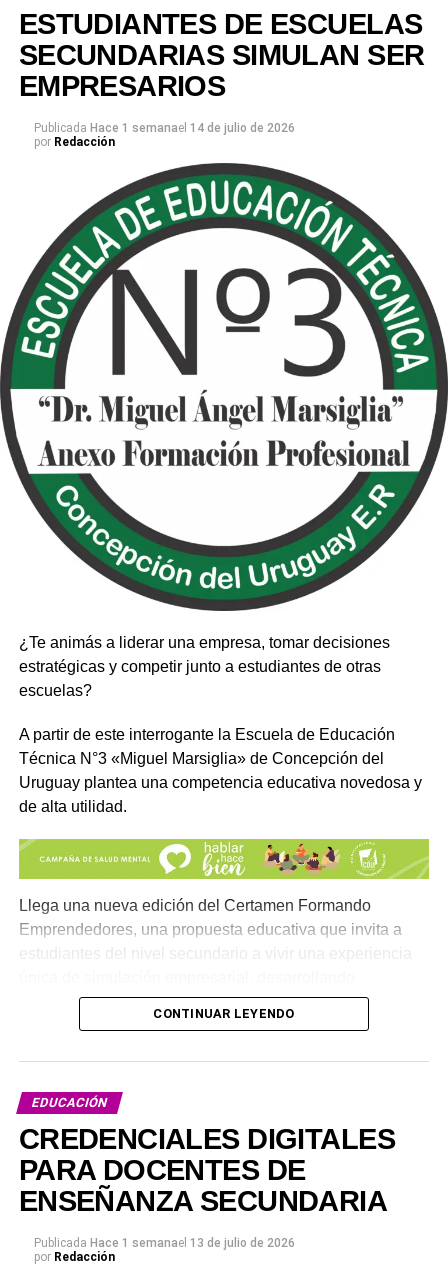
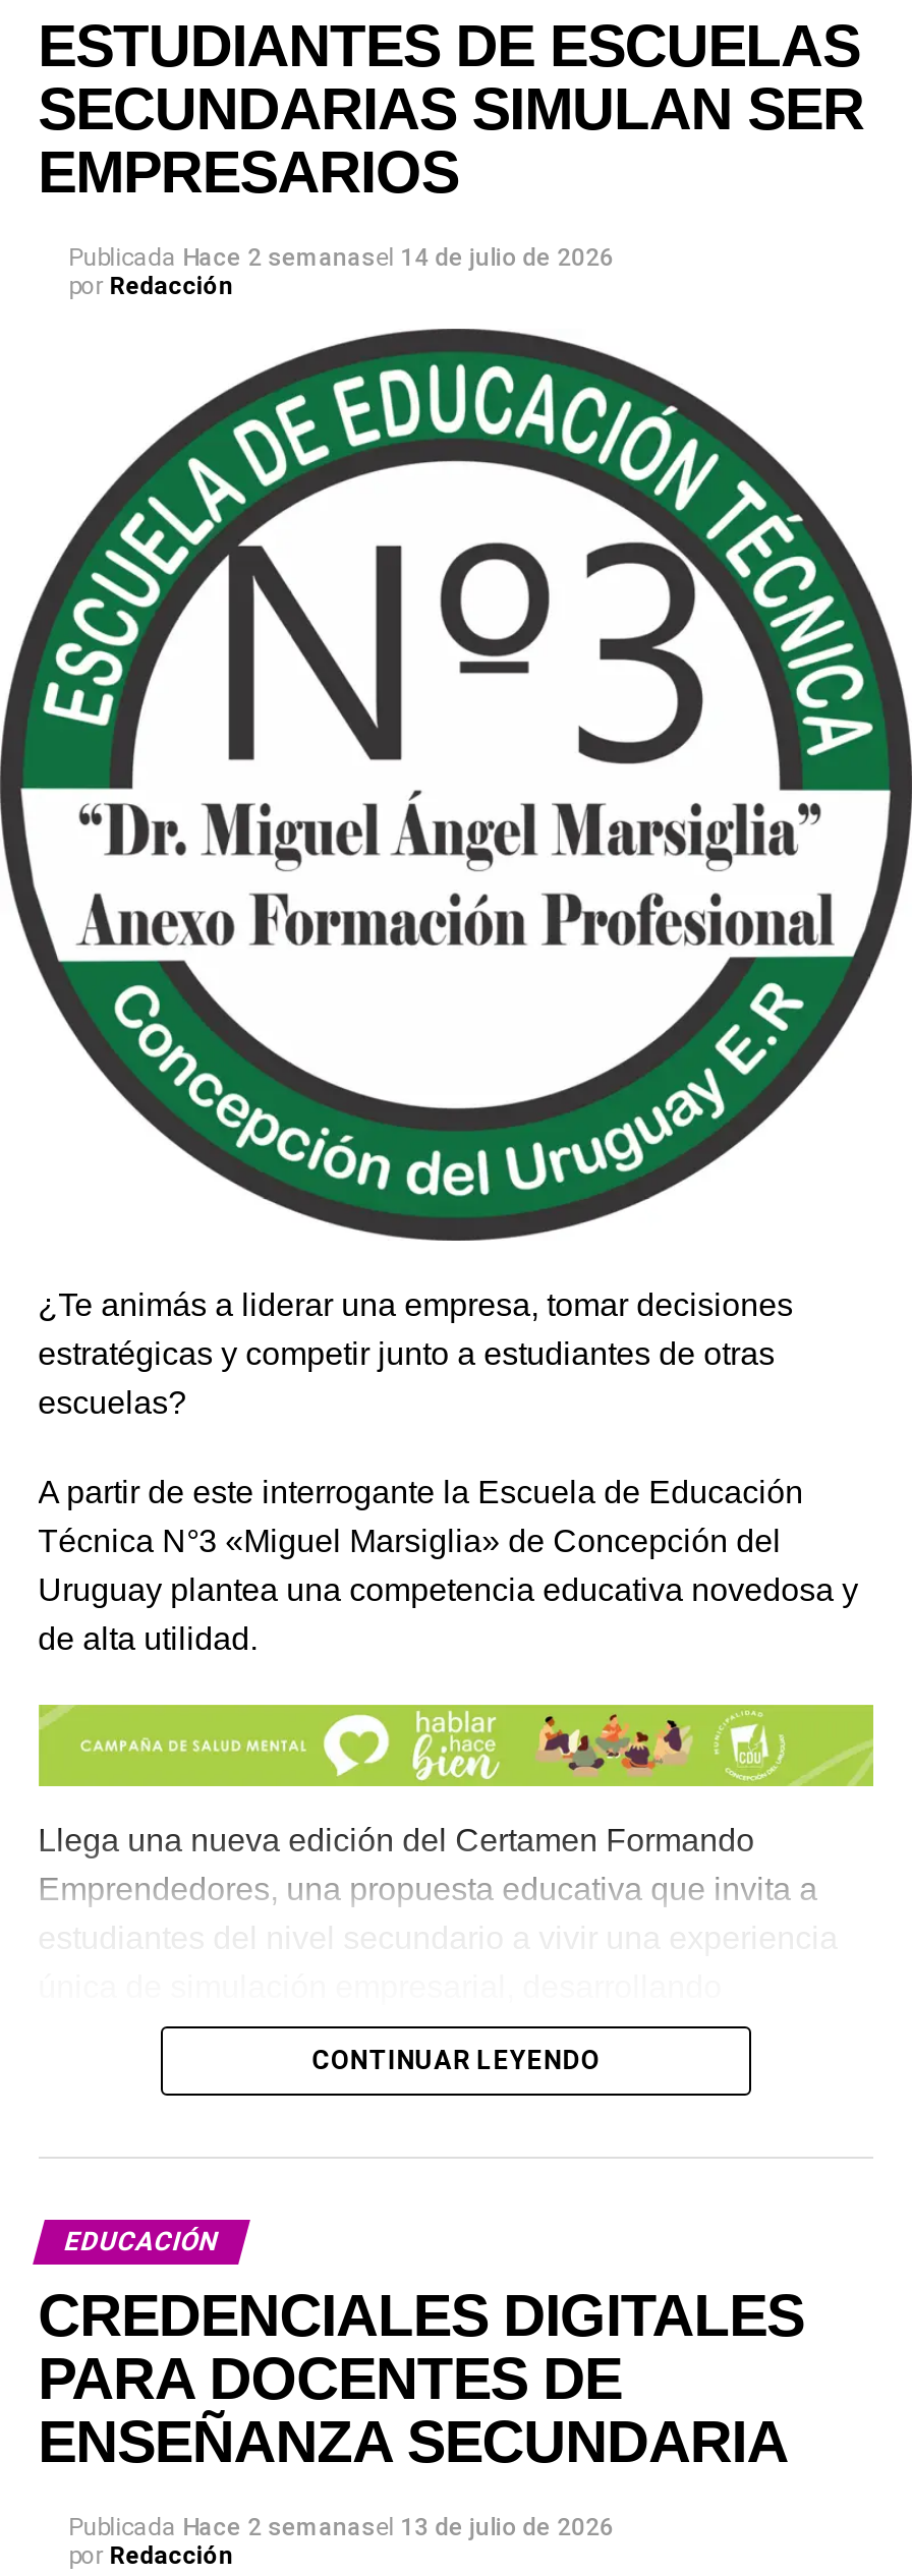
[34,121,295,135] Publicada Hace 1 semanael 14 de julio de 2026 -> [69,242,614,271] Publicada Hace 2 semanasel 14 de julio de 2026
[34,1236,295,1250] Publicada Hace 1 semanael 13 de julio de 2026 -> [69,2512,614,2541] Publicada Hace 2 semanasel 13 de julio de 2026

